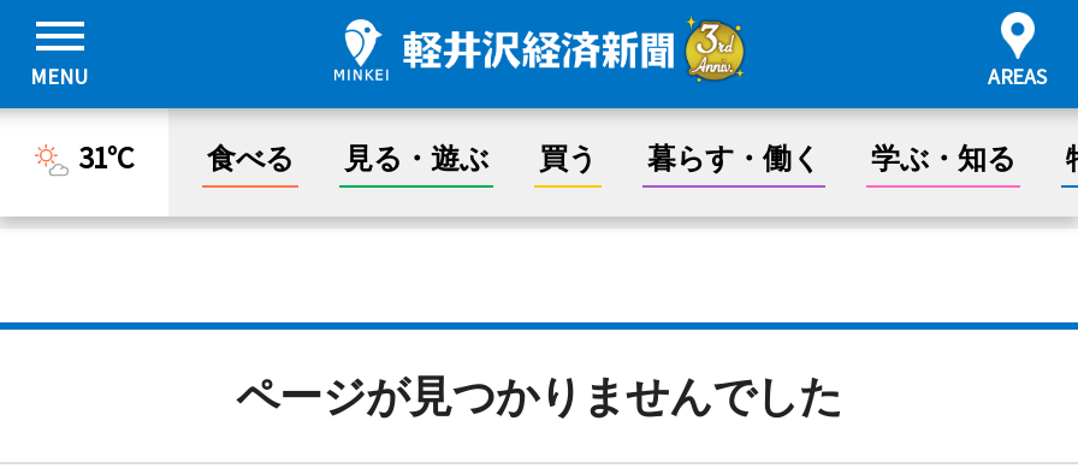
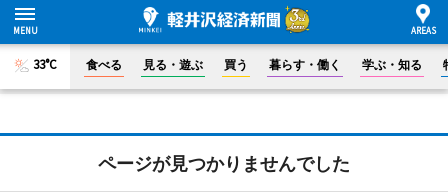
[78,138,136,179] 31°C -> [32,56,56,73] 33°C

